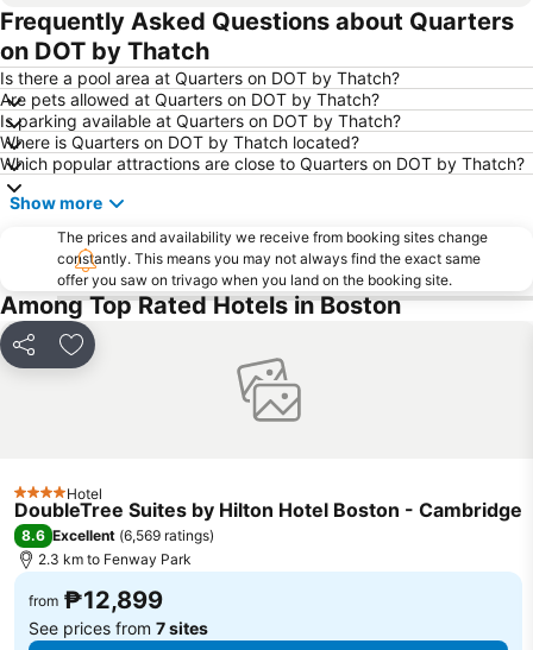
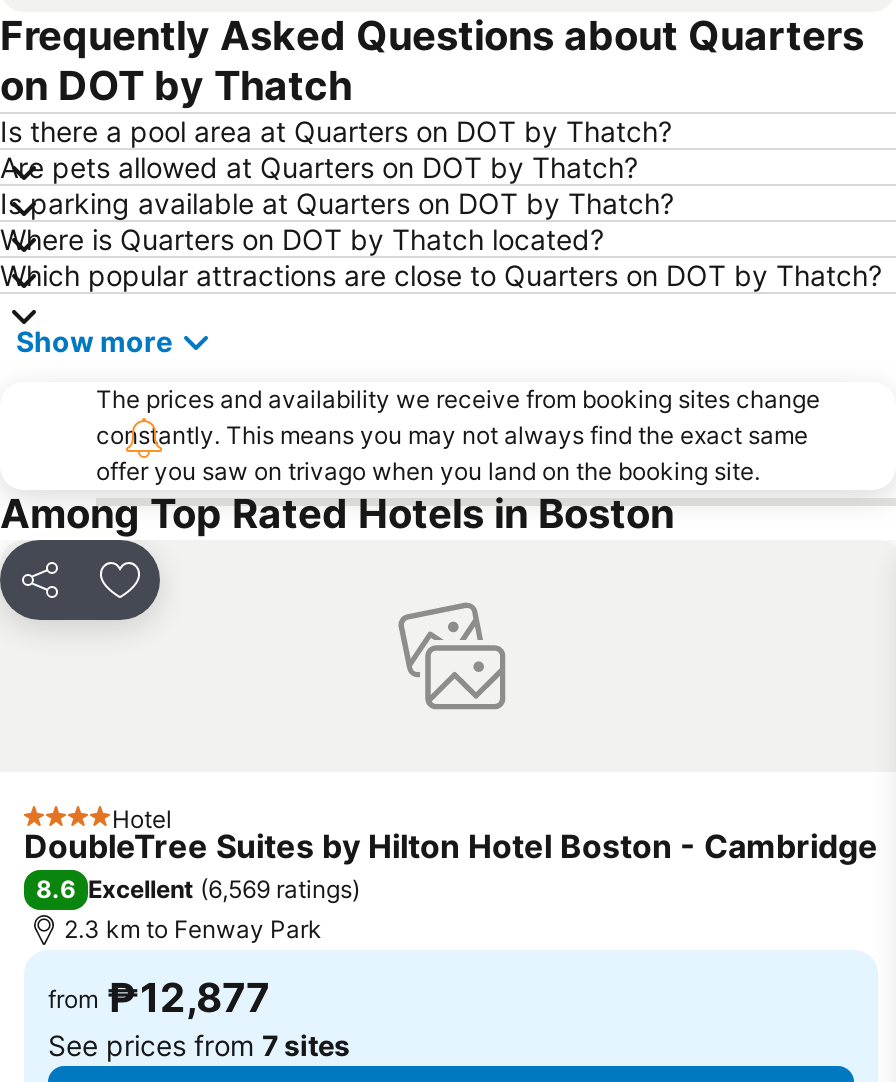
[29,585,163,614] from ₱12,899 -> [48,973,270,1021] from ₱12,877

